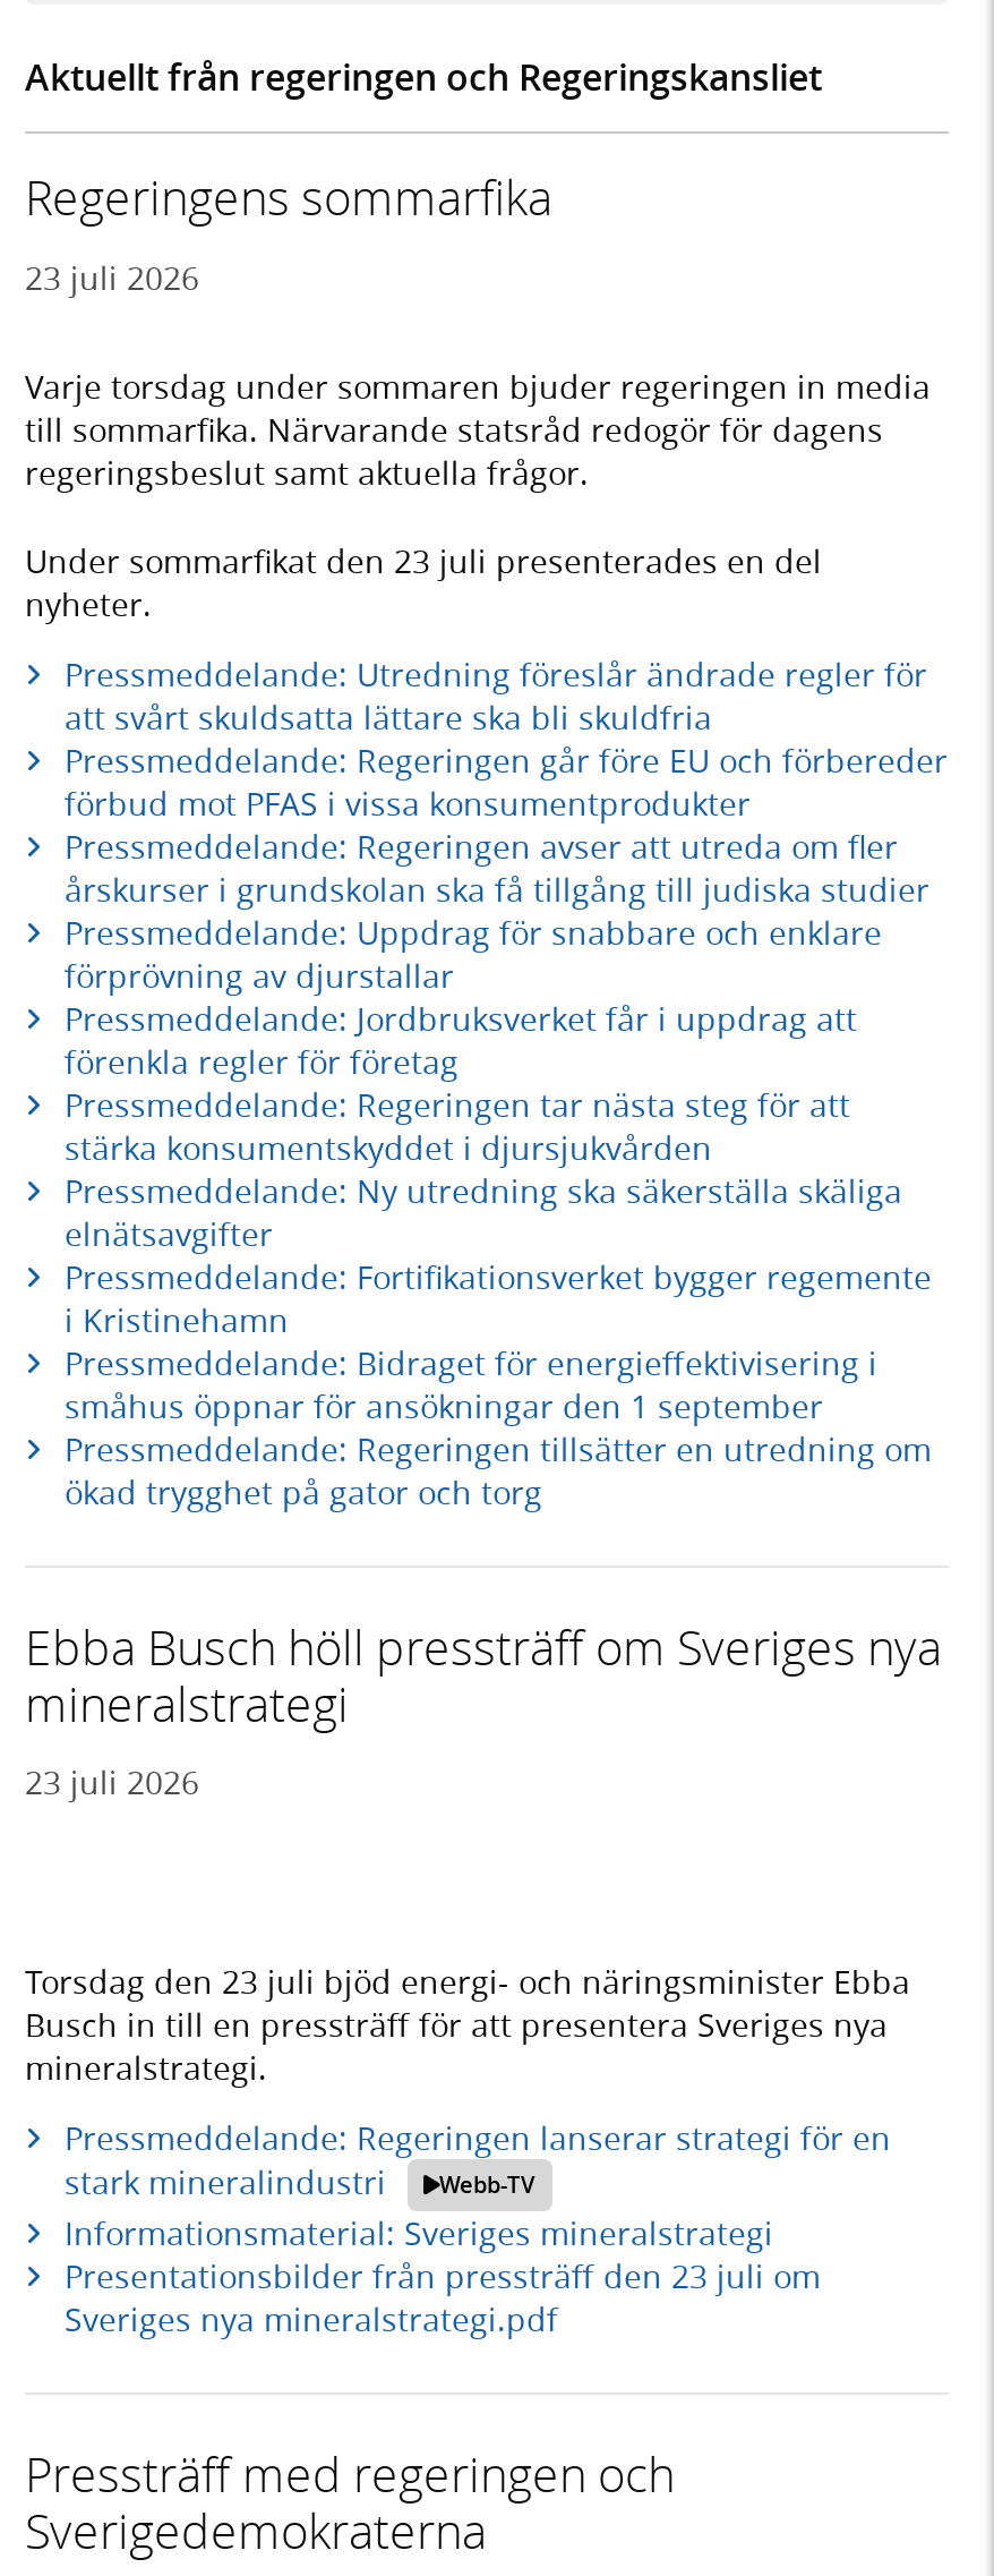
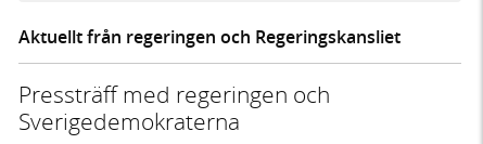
[25,165,948,1804] Regeringens sommarfika | 23 juli 2026 | Varje torsdag under sommaren bjuder regeringen in media | till sommarfika. Närvarande statsråd redogör för dagens | regeringsbeslut samt aktuella frågor. | Under sommarfikat den 23 juli presenterades en del | nyheter. | Pressmeddelande: Utredning föreslår ändrade regler för | att svårt skuldsatta lättare ska bli skuldfria | Pressmeddelande: Regeringen går före EU och förbereder | förbud mot PFAS i vissa konsumentprodukter | Pressmeddelande: Regeringen avser att utreda om fler | årskurser i grundskolan ska få tillgång till judiska studier | Pressmeddelande: Uppdrag för snabbare och enklare | förprövning av djurstallar | Pressmeddelande: Jordbruksverket får i uppdrag att | förenkla regler för företag | Pressmeddelande: Regeringen tar nästa steg för att | stärka konsumentskyddet i djursjukvården | Pressmeddelande: Ny utredning ska säkerställa skäliga | elnätsavgifter | Pressmeddelande: Fortifikationsverket bygger regemente | i Kristinehamn | Pressmeddelande: Bidraget för energieffektivisering i | småhus öppnar för ansökningar den 1 september | Pressmeddelande: Regeringen tillsätter en utredning om | ökad trygghet på gator och torg | Ebba Busch höll pressträff om Sveriges nya | mineralstrategi | 23 juli 2026 -> none
[25,1959,910,2340] Torsdag den 23 juli bjöd energi- och näringsminister Ebba | Busch in till en pressträff för att presentera Sveriges nya | mineralstrategi. | Pressmeddelande: Regeringen lanserar strategi för en | stark mineralindustri | Webb-TV | Informationsmaterial: Sveriges mineralstrategi | Presentationsbilder från pressträff den 23 juli om | Sveriges nya mineralstrategi.pdf -> none

